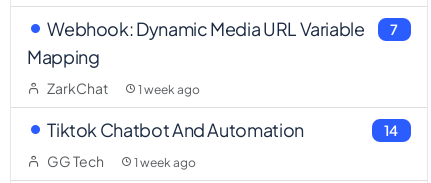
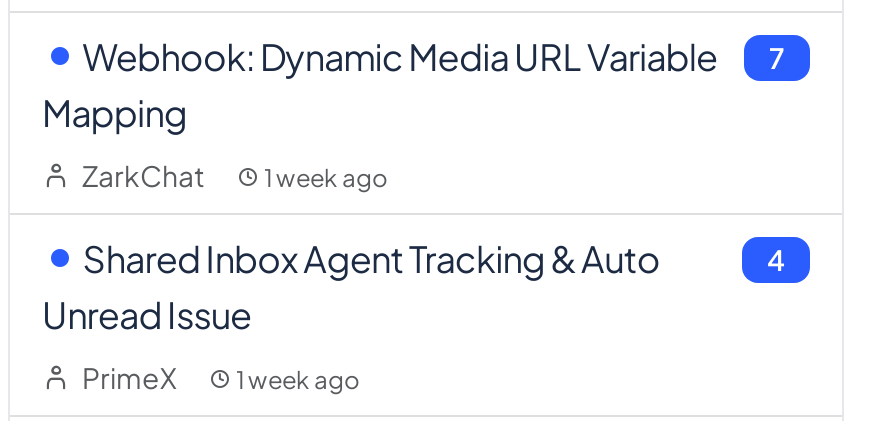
[45,117,304,140] Tiktok Chatbot And Automation -> [42,234,660,336] Shared Inbox Agent Tracking & Auto | Unread Issue
[384,121,399,139] 14 -> [767,241,786,277] 4
[47,151,106,169] GG Tech -> [82,358,180,394] PrimeX

